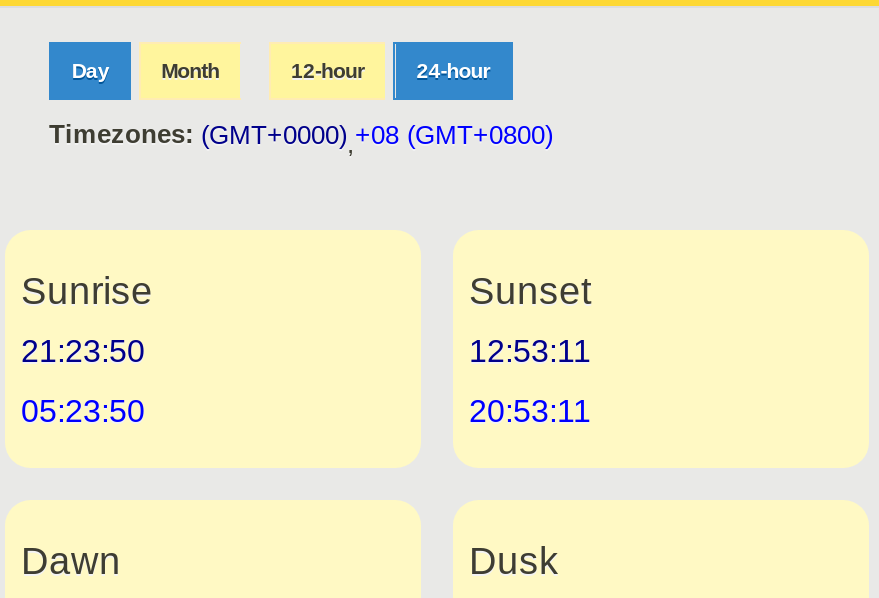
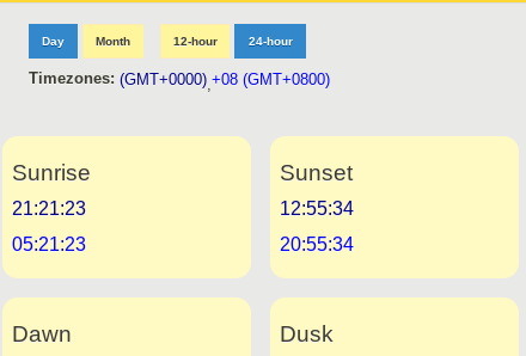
[21,334,145,368] 21:23:50 -> [12,198,86,219] 21:21:23
[469,334,591,368] 12:53:11 -> [280,198,354,219] 12:55:34
[21,394,145,428] 05:23:50 -> [12,234,86,254] 05:21:23
[469,394,591,428] 20:53:11 -> [280,234,354,254] 20:55:34

